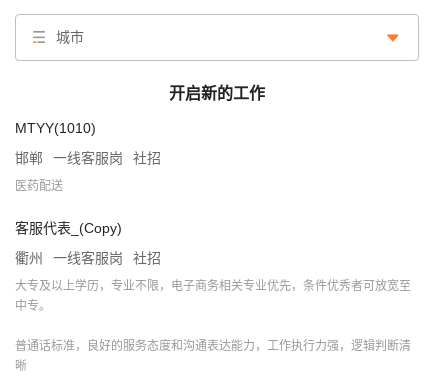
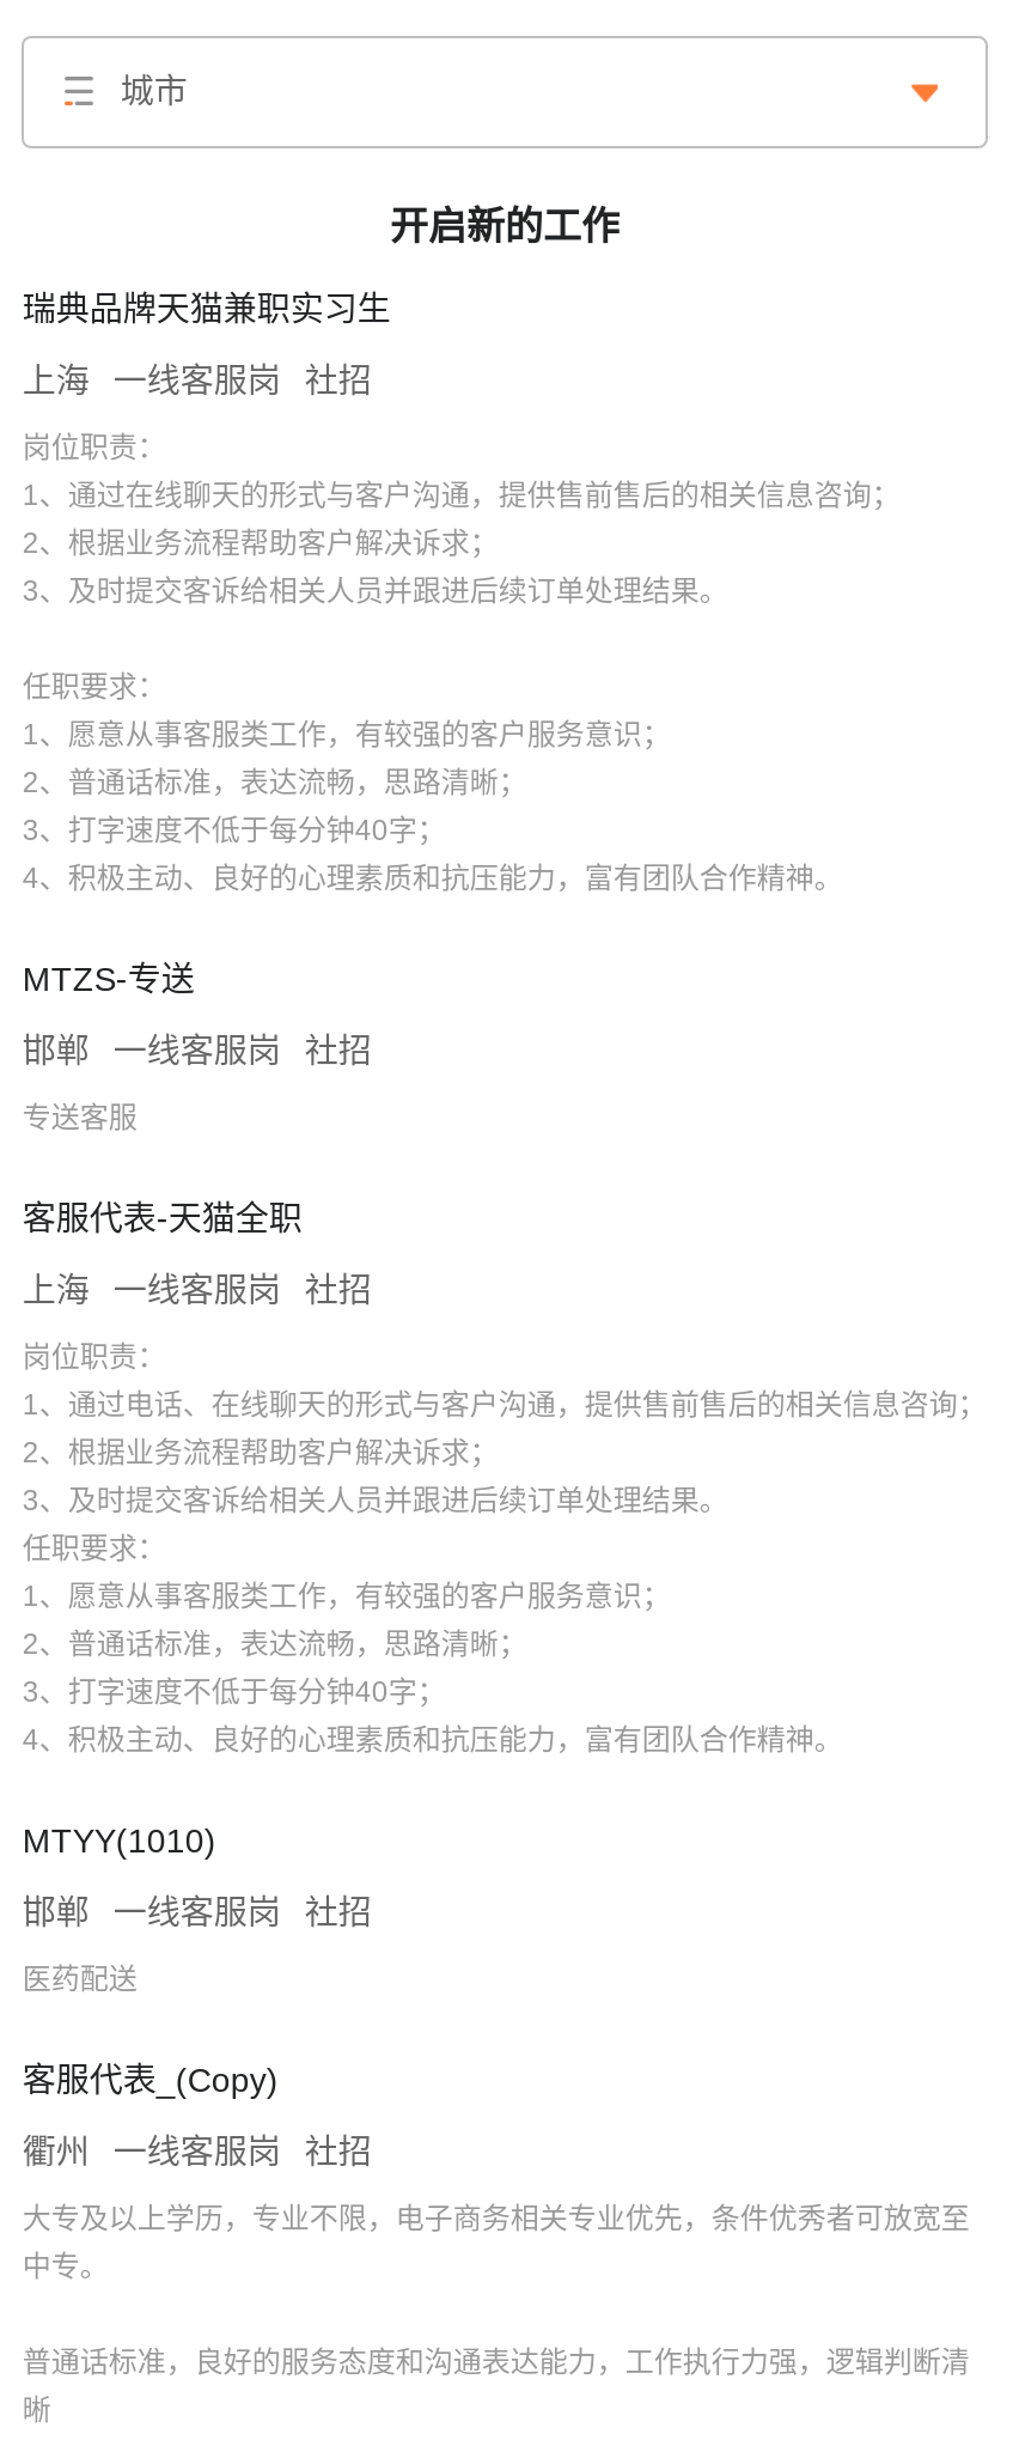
none -> [22,291,986,1758] 瑞典品牌天猫兼职实习生 | 上海 | 一线客服岗 | 社招 | 岗位职责： | 1、通过在线聊天的形式与客户沟通，提供售前售后的相关信息咨询； | 2、根据业务流程帮助客户解决诉求； | 3、及时提交客诉给相关人员并跟进后续订单处理结果。 | 任职要求： | 1、愿意从事客服类工作，有较强的客户服务意识； | 2、普通话标准，表达流畅，思路清晰； | 3、打字速度不低于每分钟40字； | 4、积极主动、良好的心理素质和抗压能力，富有团队合作精神。 | MTZS-专送 | 邯郸 | 一线客服岗 | 社招 | 专送客服 | 客服代表-天猫全职 | 上海 | 一线客服岗 | 社招 | 岗位职责： | 1、通过电话、在线聊天的形式与客户沟通，提供售前售后的相关信息咨询； | 2、根据业务流程帮助客户解决诉求； | 3、及时提交客诉给相关人员并跟进后续订单处理结果。 | 任职要求： | 1、愿意从事客服类工作，有较强的客户服务意识； | 2、普通话标准，表达流畅，思路清晰； | 3、打字速度不低于每分钟40字； | 4、积极主动、良好的心理素质和抗压能力，富有团队合作精神。

